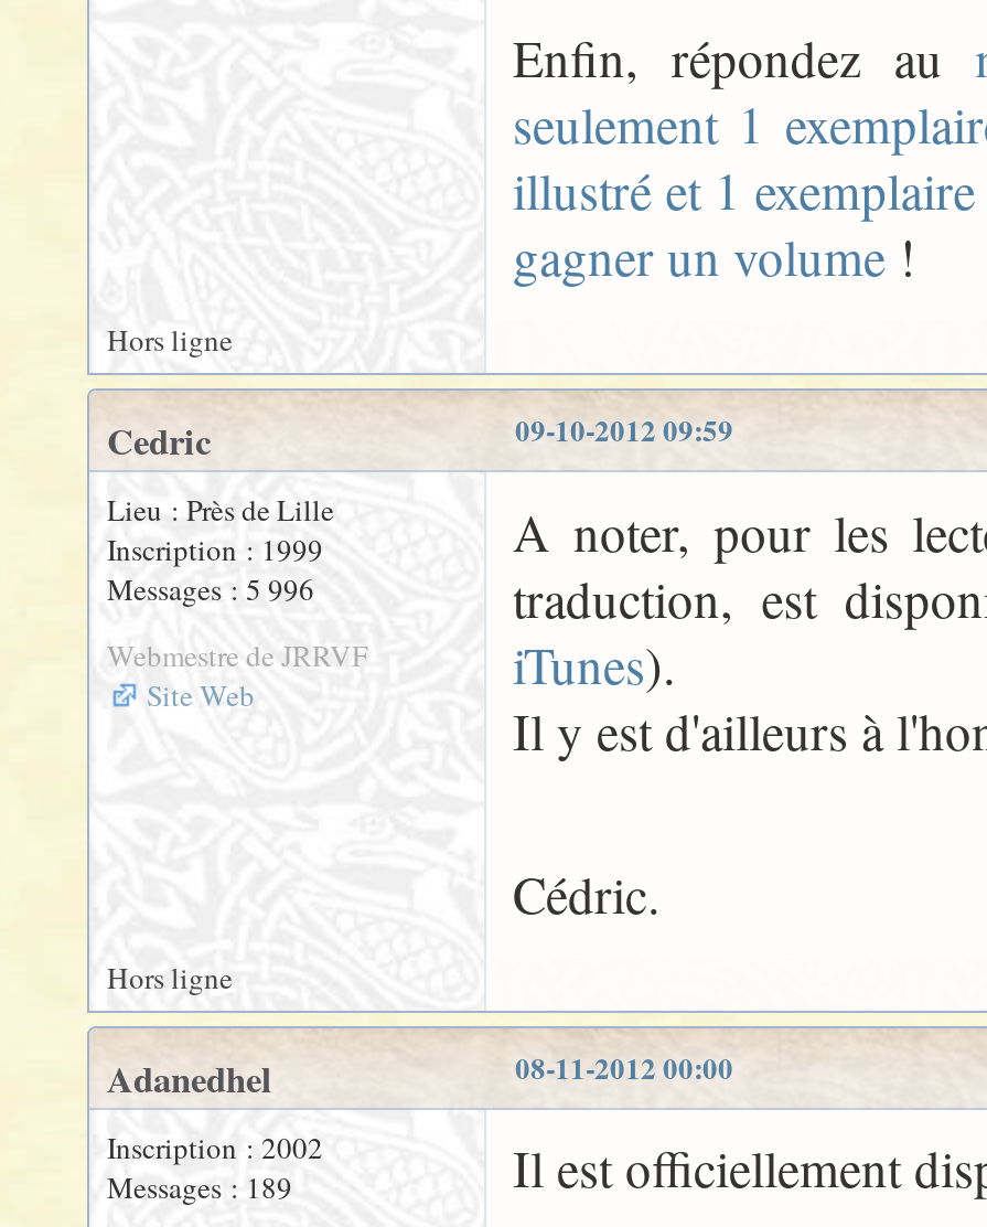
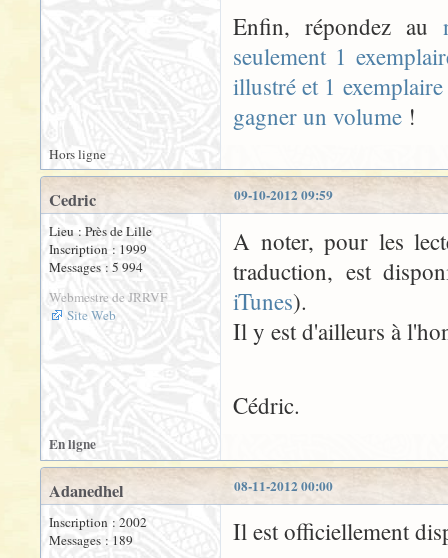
[107,569,314,609] Messages : 5 996 -> [49,258,143,276] Messages : 5 994
[107,958,233,997] Hors ligne -> [49,434,96,454] En ligne

